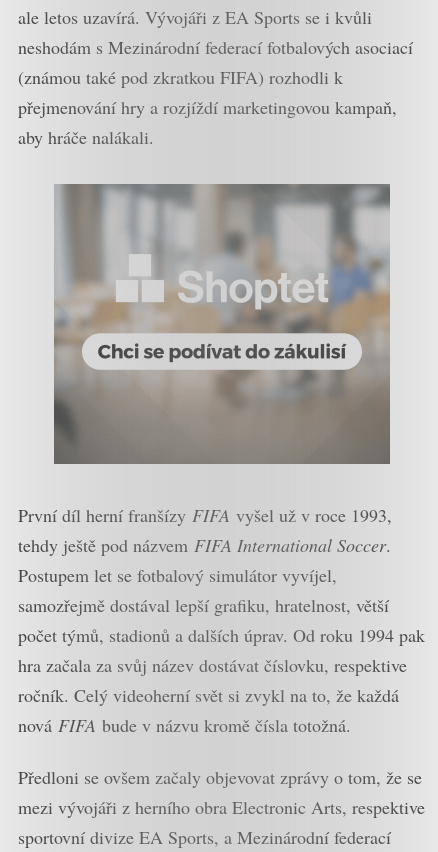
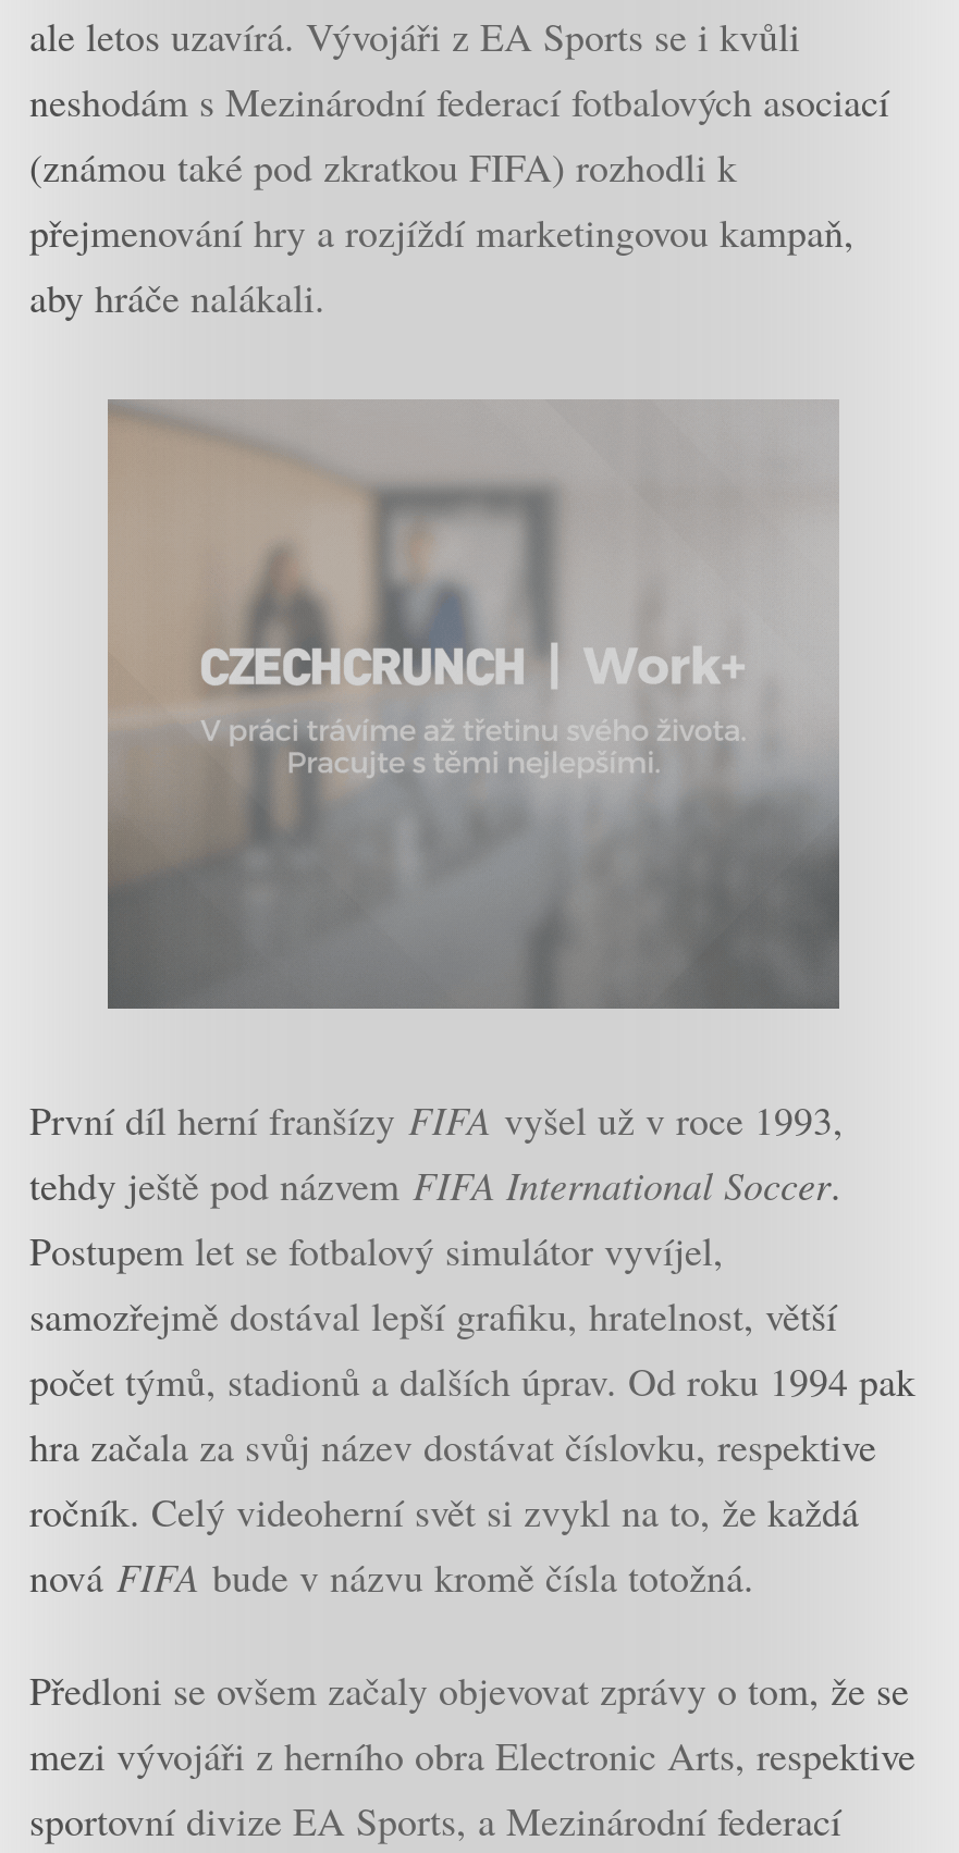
[54,184,390,464] [image] -> [108,399,839,1009] [image]

